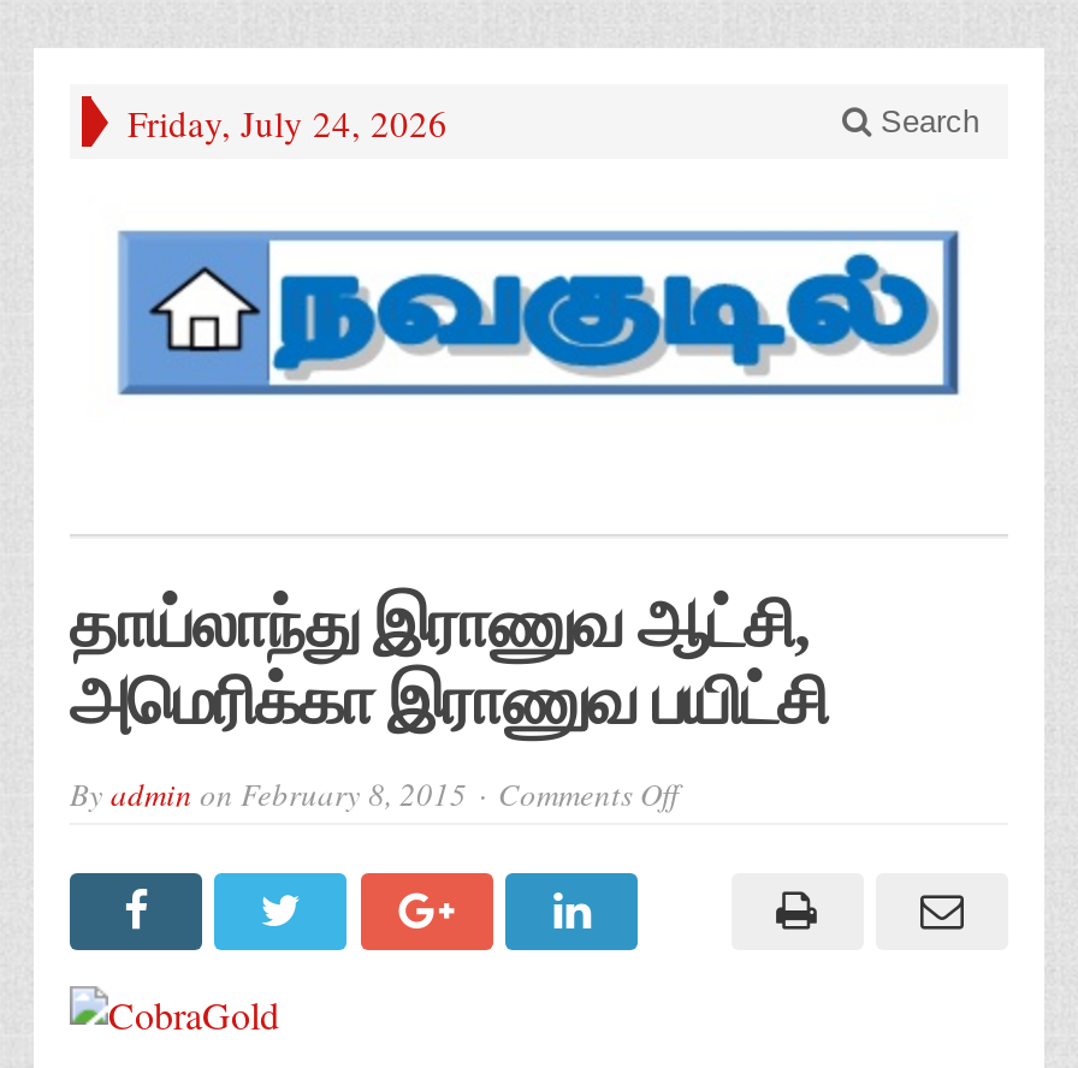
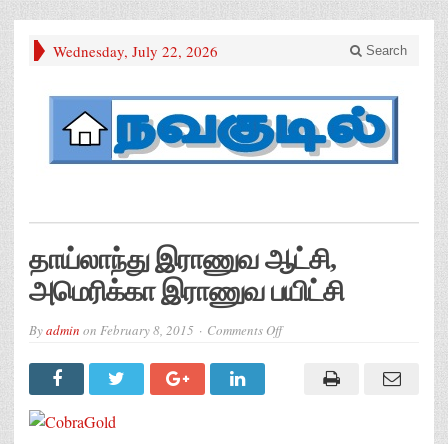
[128,99,448,147] Friday, July 24, 2026 -> [53,41,218,61] Wednesday, July 22, 2026

